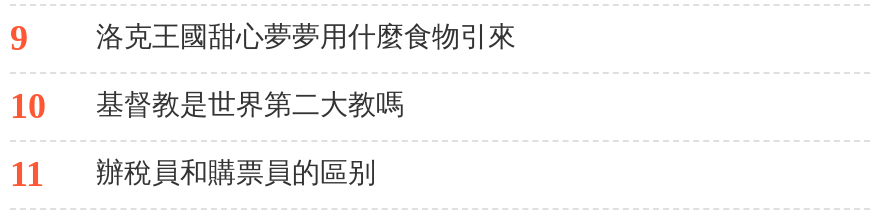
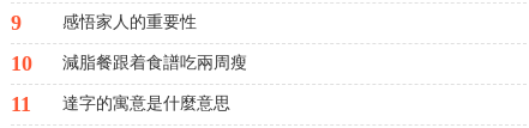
[96,23,516,53] 洛克王國甜心夢夢用什麼食物引來 -> [62,14,197,32] 感悟家人的重要性
[96,91,404,121] 基督教是世界第二大教嗎 -> [62,54,247,72] 減脂餐跟着食譜吃兩周瘦
[96,159,376,189] 辦稅員和購票員的區别 -> [62,95,230,113] 達字的寓意是什麼意思

